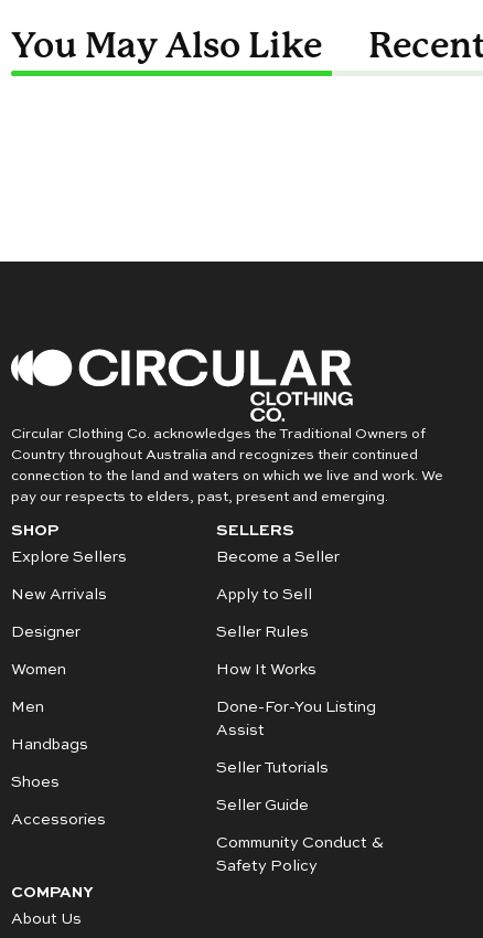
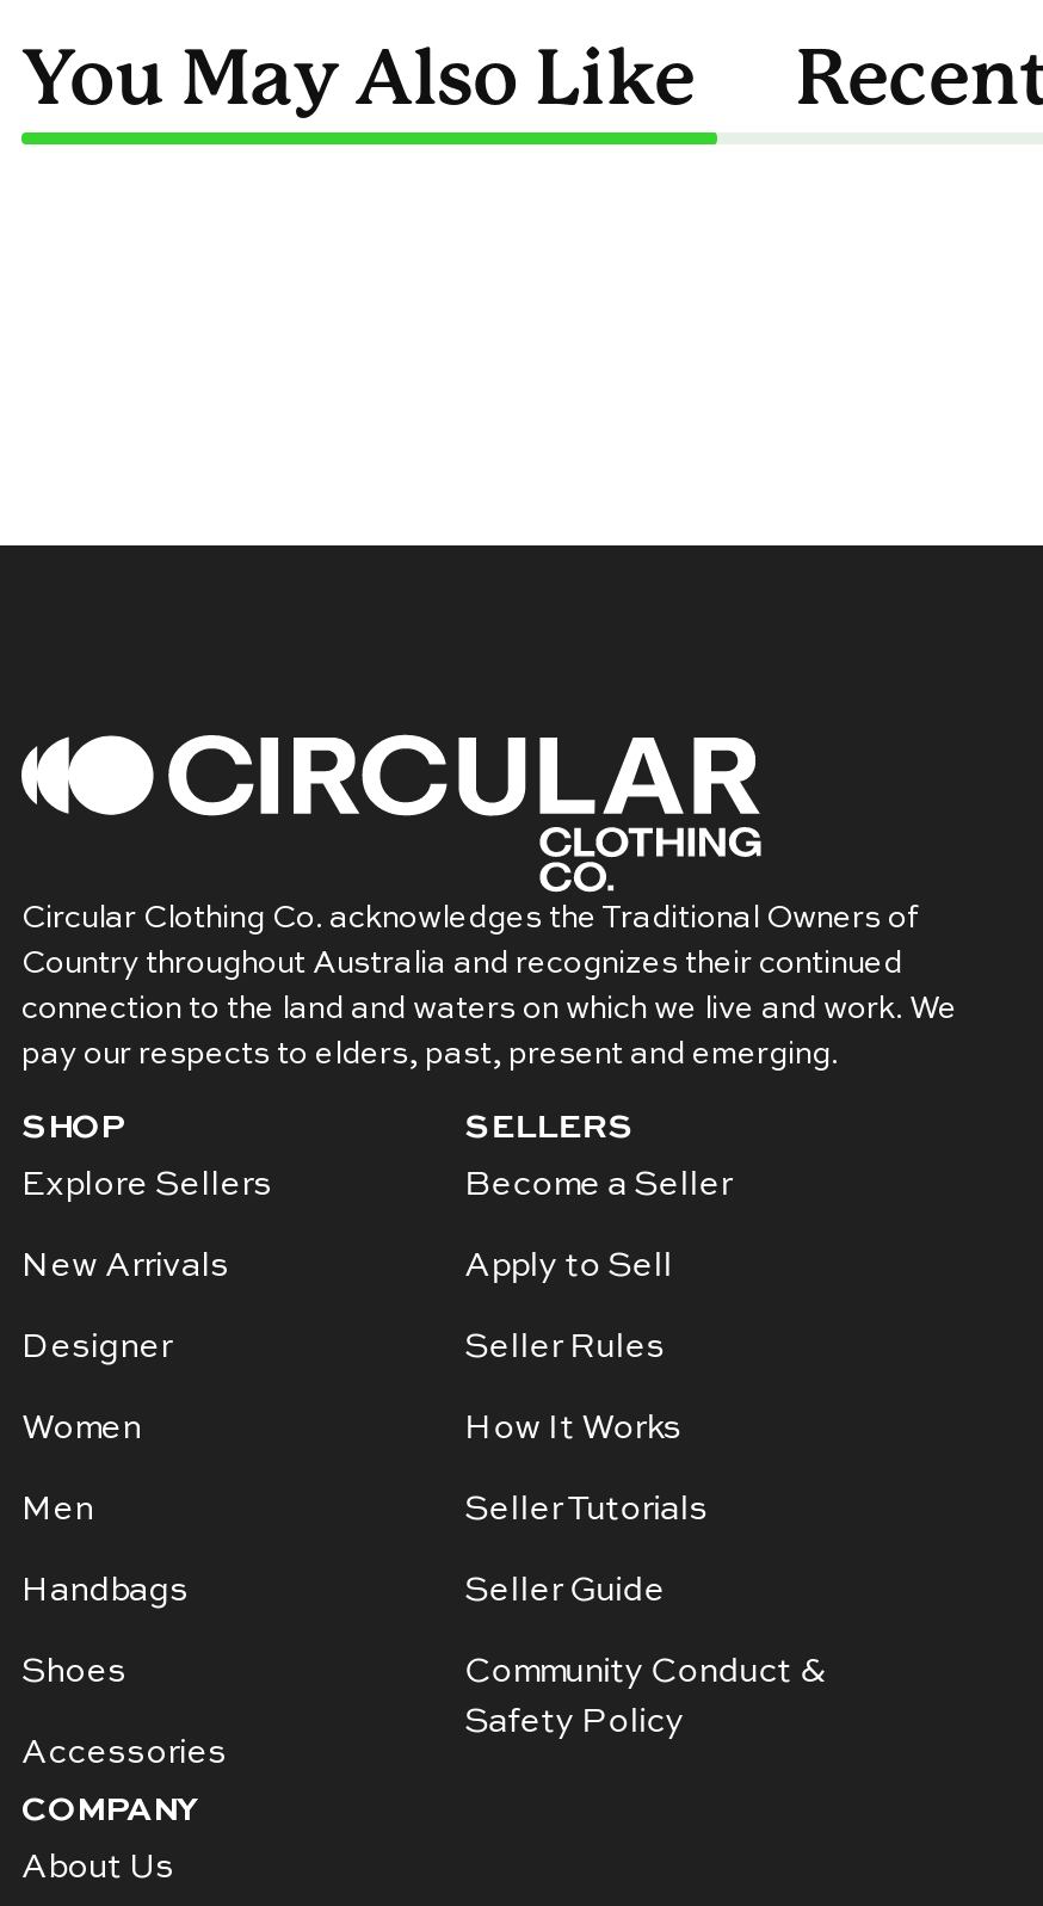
[216,695,376,739] Done-For-You Listing | Assist -> none

